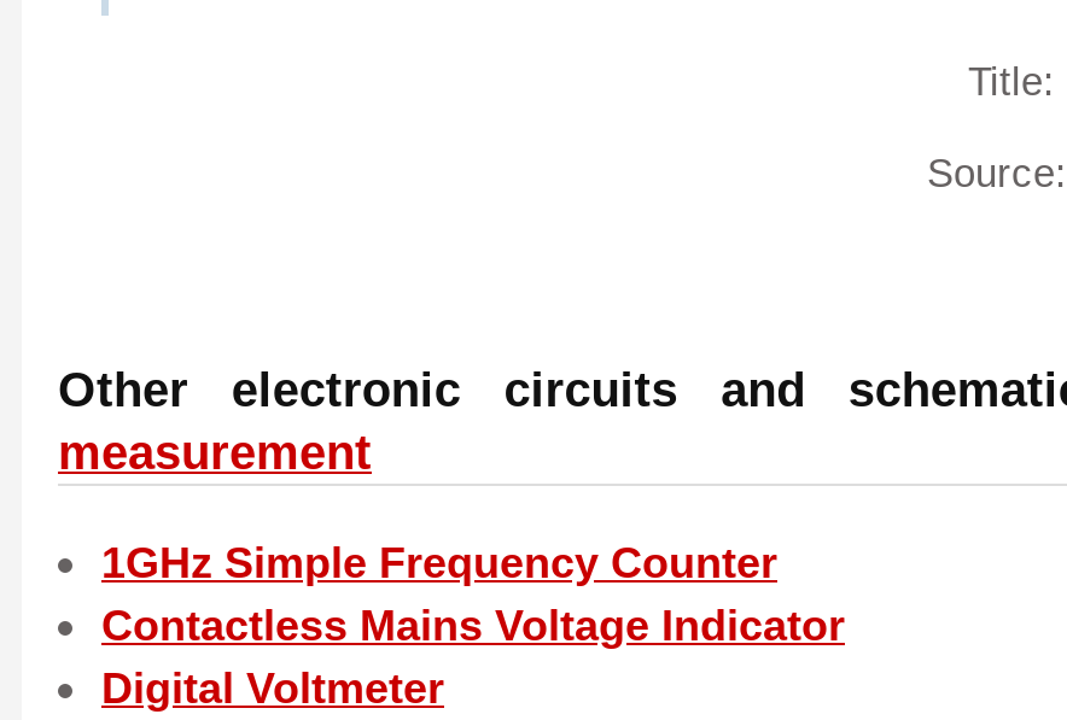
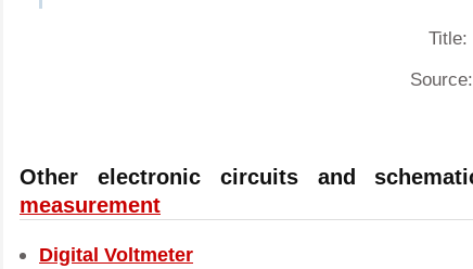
[101,536,845,649] 1GHz Simple Frequency Counter | Contactless Mains Voltage Indicator -> none

